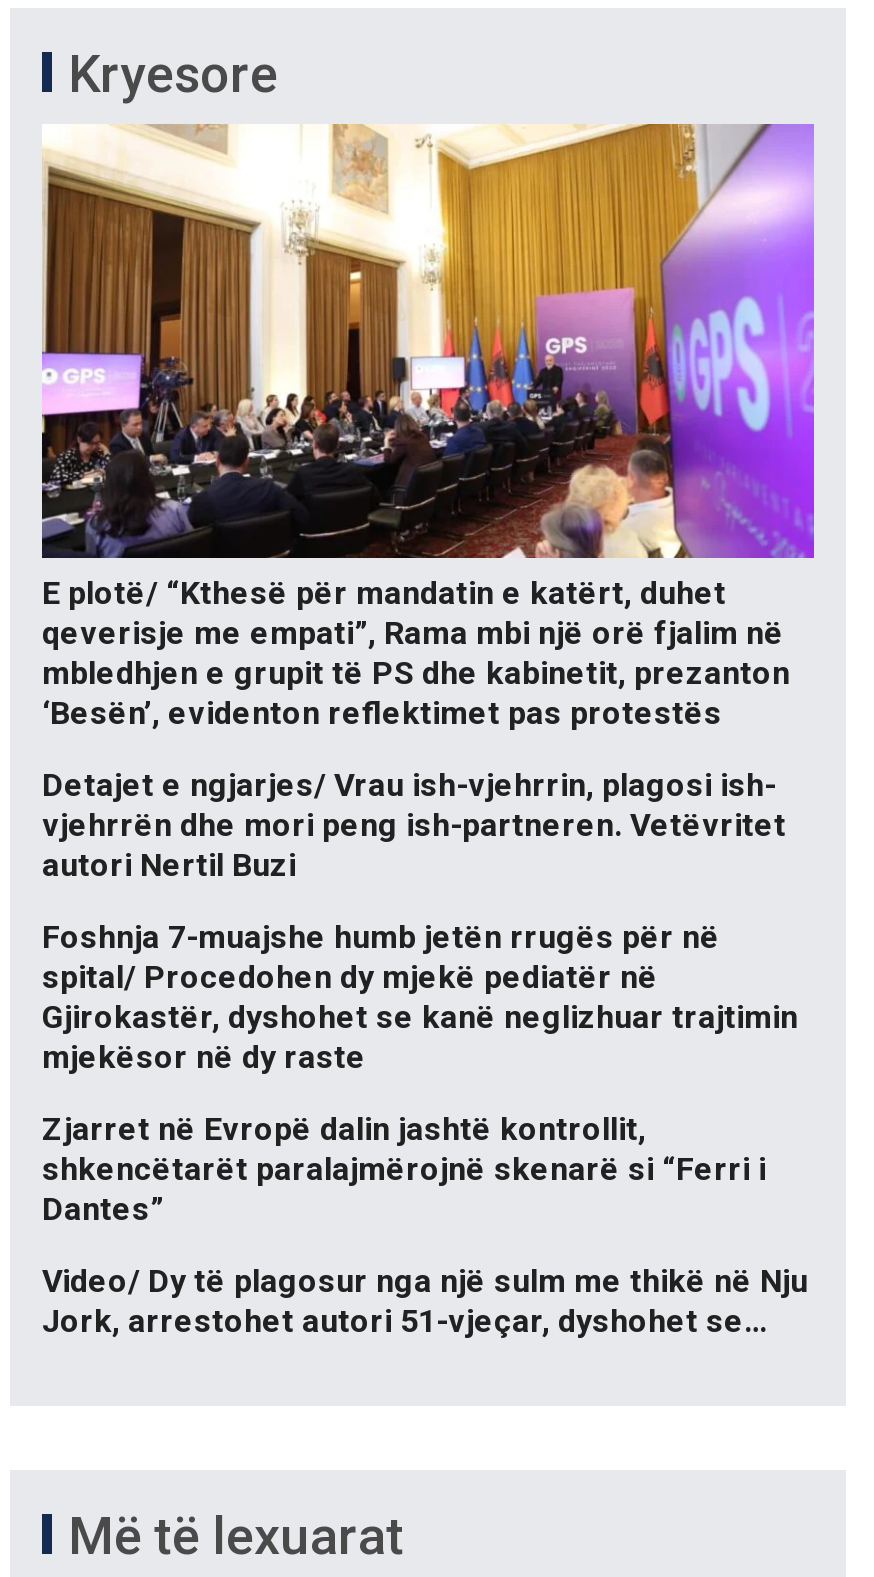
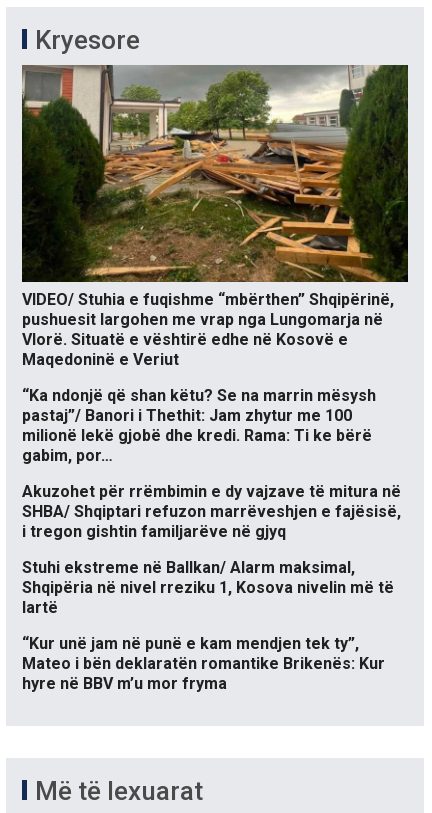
[40,123,816,733] [image] | E plotë/ “Kthesë për mandatin e katërt, duhet | qeverisje me empati”, Rama mbi një orë fjalim në | mbledhjen e grupit të PS dhe kabinetit, prezanton | ‘Besën’, evidenton reflektimet pas protestës -> [21,64,409,369] [image] | VIDEO/ Stuhia e fuqishme “mbërthen” Shqipërinë, | pushuesit largohen me vrap nga Lungomarja në | Vlorë. Situatë e vështirë edhe në Kosovë e | Maqedoninë e Veriut
[42,767,786,885] Detajet e ngjarjes/ Vrau ish-vjehrrin, plagosi ish- | vjehrrën dhe mori peng ish-partneren. Vetëvritet | autori Nertil Buzi -> [22,386,376,465] “Ka ndonjë që shan këtu? Se na marrin mësysh | pastaj”/ Banori i Thethit: Jam zhytur me 100 | milionë lekë gjobë dhe kredi. Rama: Ti ke bërë | gabim, por…
[42,919,798,1077] Foshnja 7-muajshe humb jetën rrugës për në | spital/ Procedohen dy mjekë pediatër në | Gjirokastër, dyshohet se kanë neglizhuar trajtimin | mjekësor në dy raste -> [22,482,401,541] Akuzohet për rrëmbimin e dy vajzave të mitura në | SHBA/ Shqiptari refuzon marrëveshjen e fajësisë, | i tregon gishtin familjarëve në gjyq
[42,1111,766,1229] Zjarret në Evropë dalin jashtë kontrollit, | shkencëtarët paralajmërojnë skenarë si “Ferri i | Dantes” -> [22,558,394,617] Stuhi ekstreme në Ballkan/ Alarm maksimal, | Shqipëria në nivel rreziku 1, Kosova nivelin më të | lartë
[42,1263,808,1341] Video/ Dy të plagosur nga një sulm me thikë në Nju | Jork, arrestohet autori 51-vjeçar, dyshohet se… -> [22,634,385,693] “Kur unë jam në punë e kam mendjen tek ty”, | Mateo i bën deklaratën romantike Brikenës: Kur | hyre në BBV m’u mor fryma

